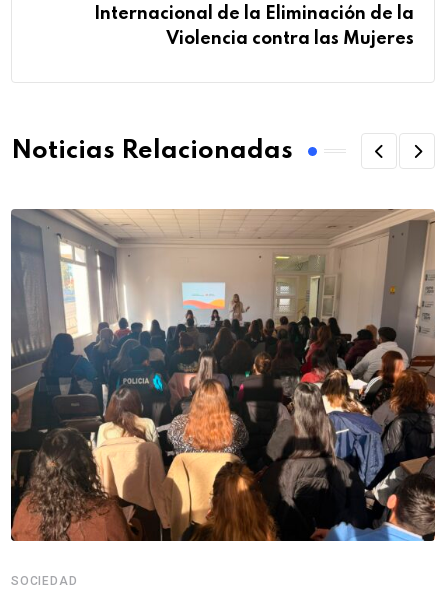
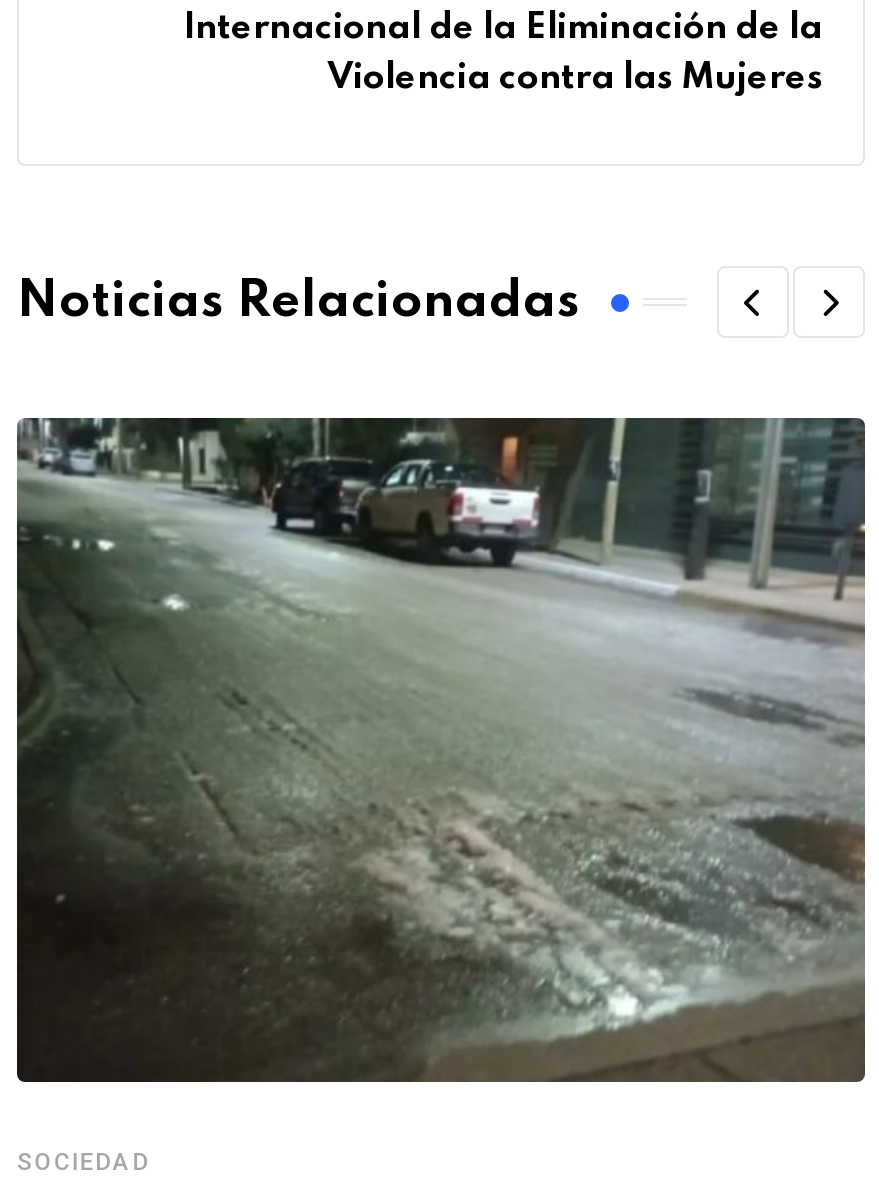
[10,208,435,542] [image] -> [15,416,867,1084] [image]

